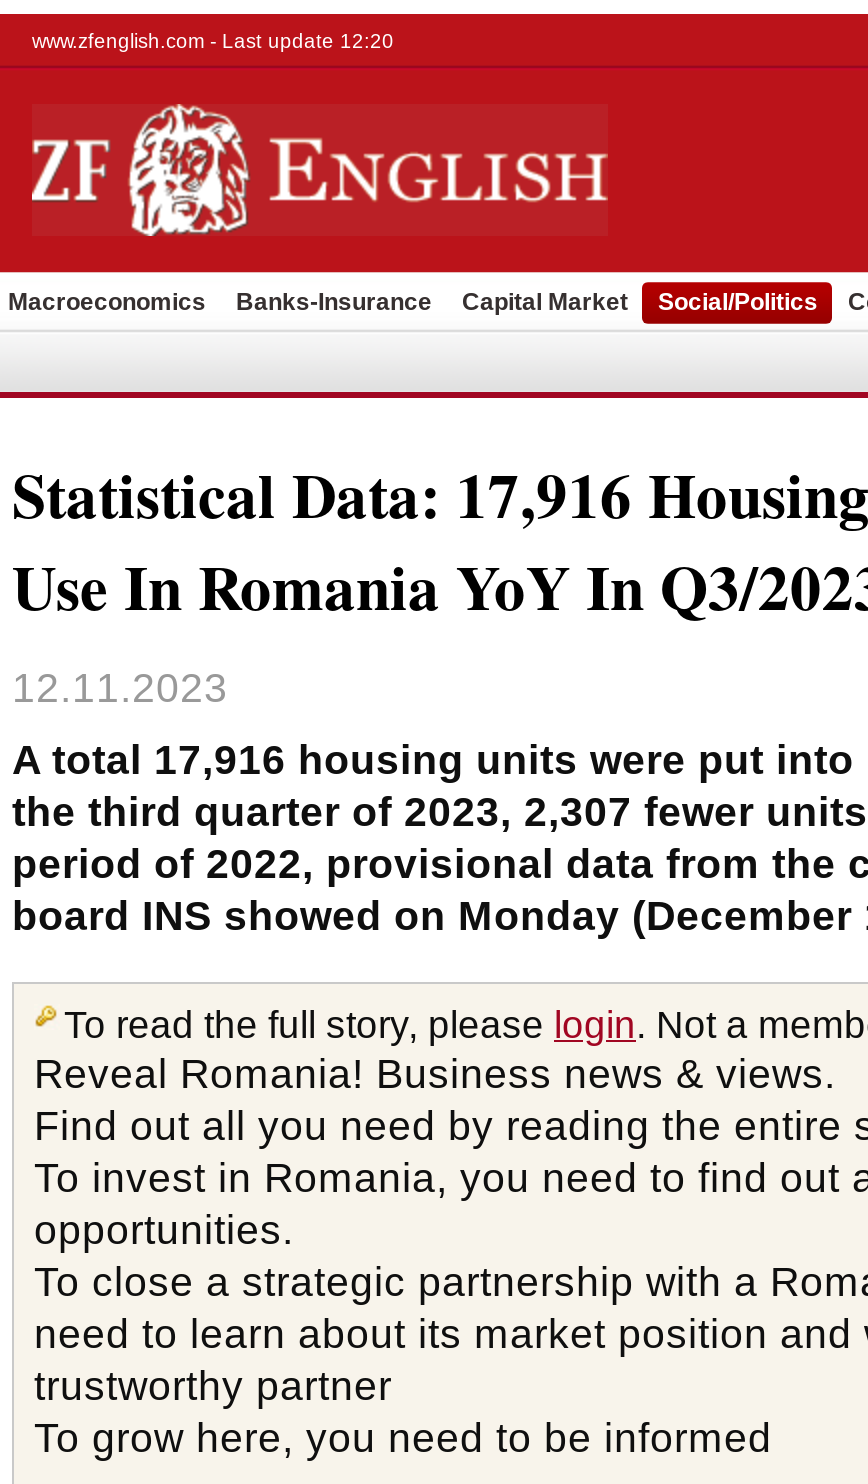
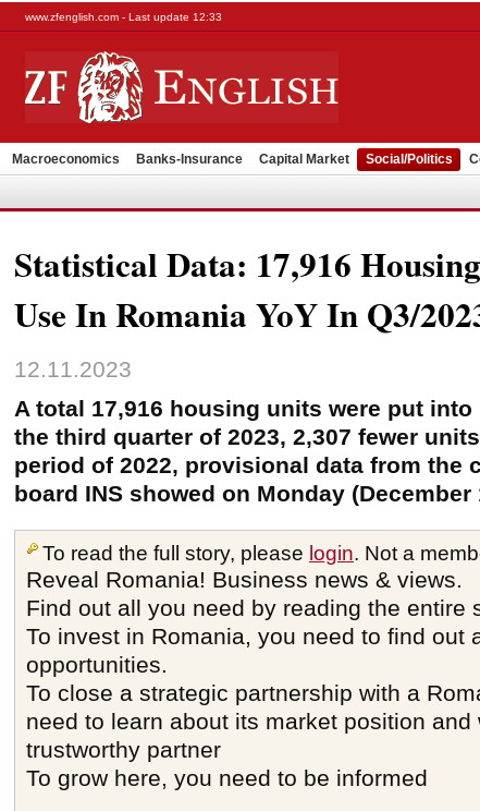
[32,30,394,52] www.zfenglish.com - Last update 12:20 -> [25,11,222,23] www.zfenglish.com - Last update 12:33

